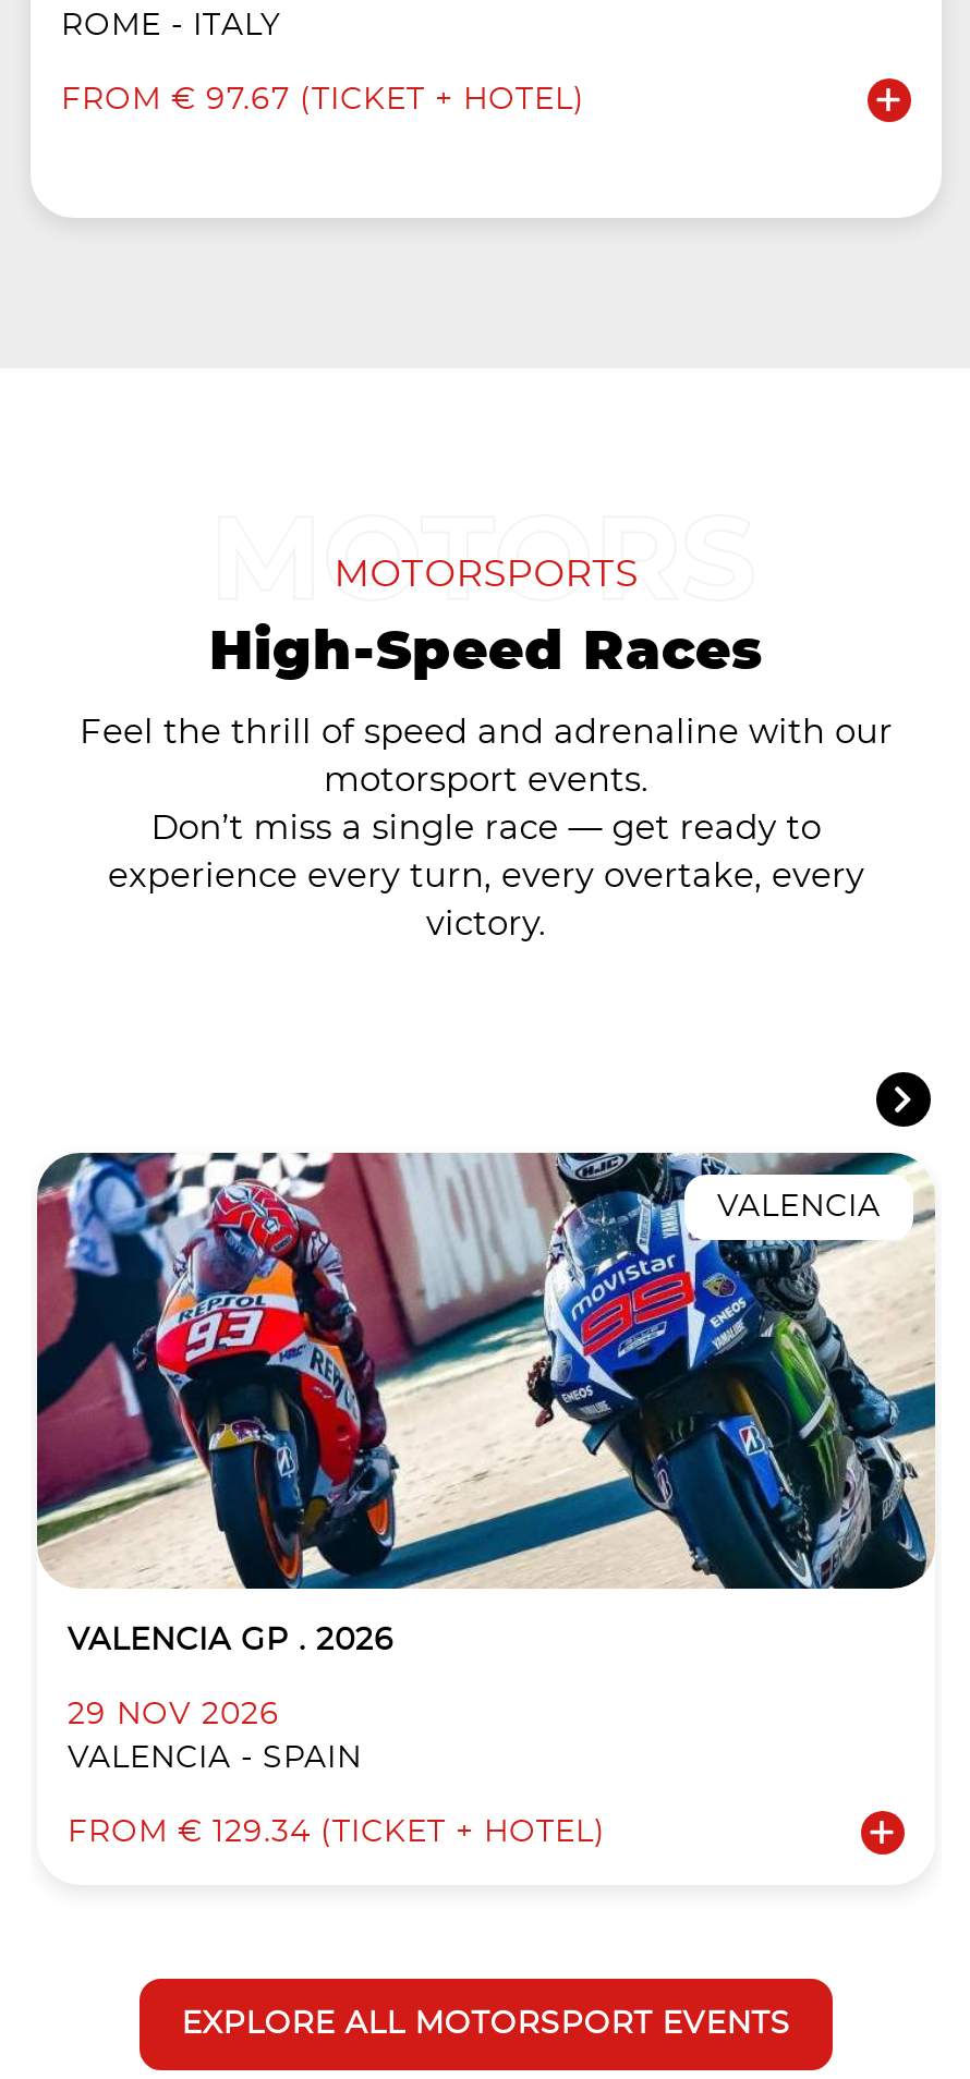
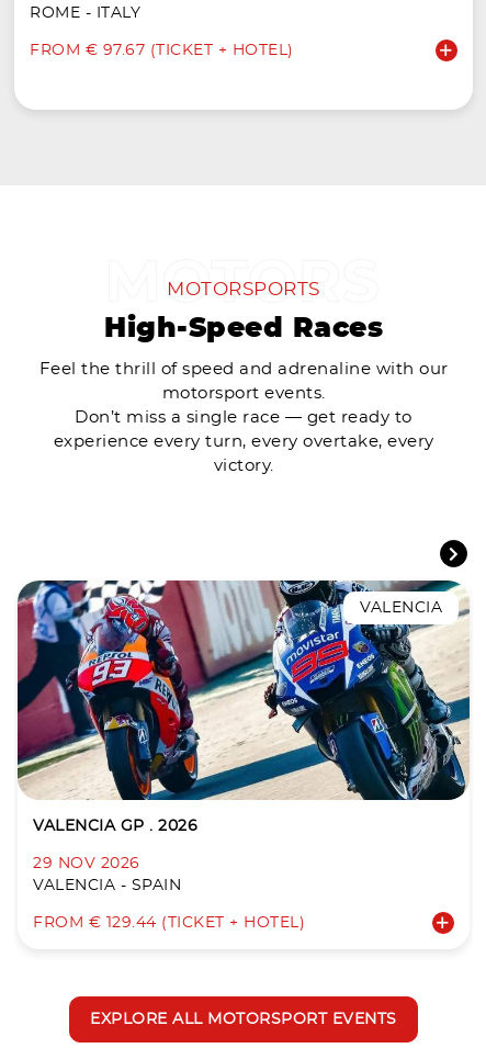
[68,1817,606,1848] FROM € 129.34 (TICKET + HOTEL) -> [33,915,305,931] FROM € 129.44 (TICKET + HOTEL)

